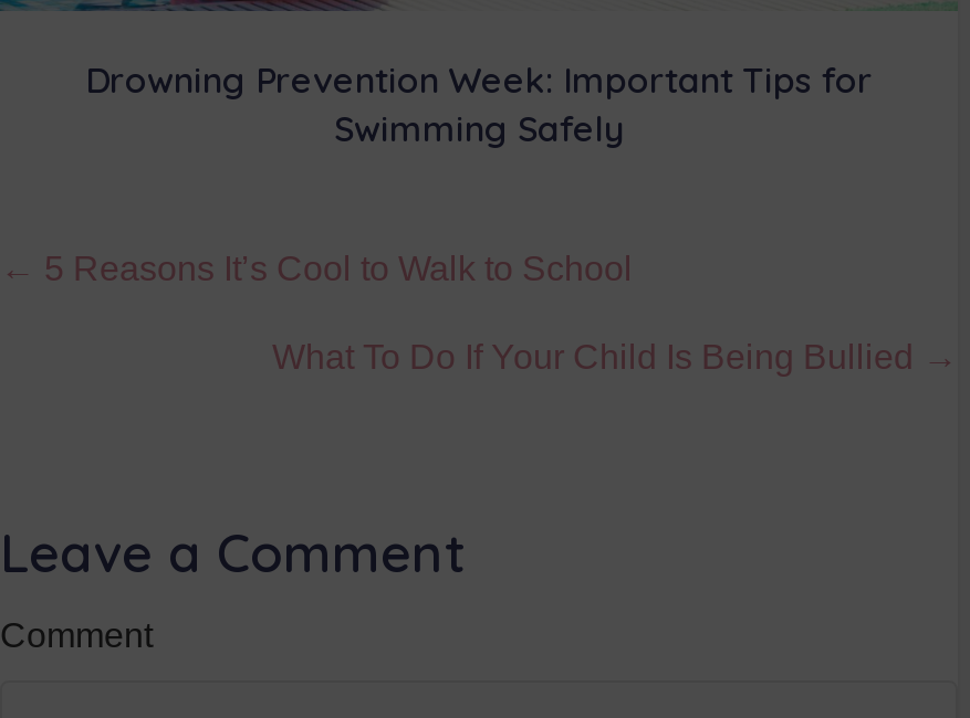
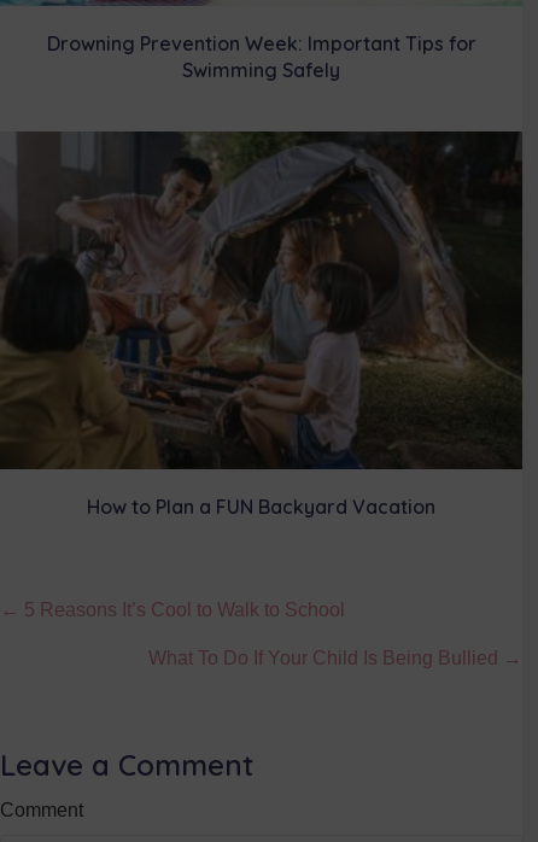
none -> [4,130,524,519] [image] | How to Plan a FUN Backyard Vacation

